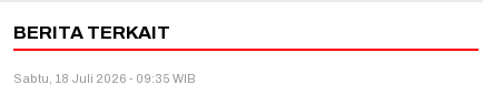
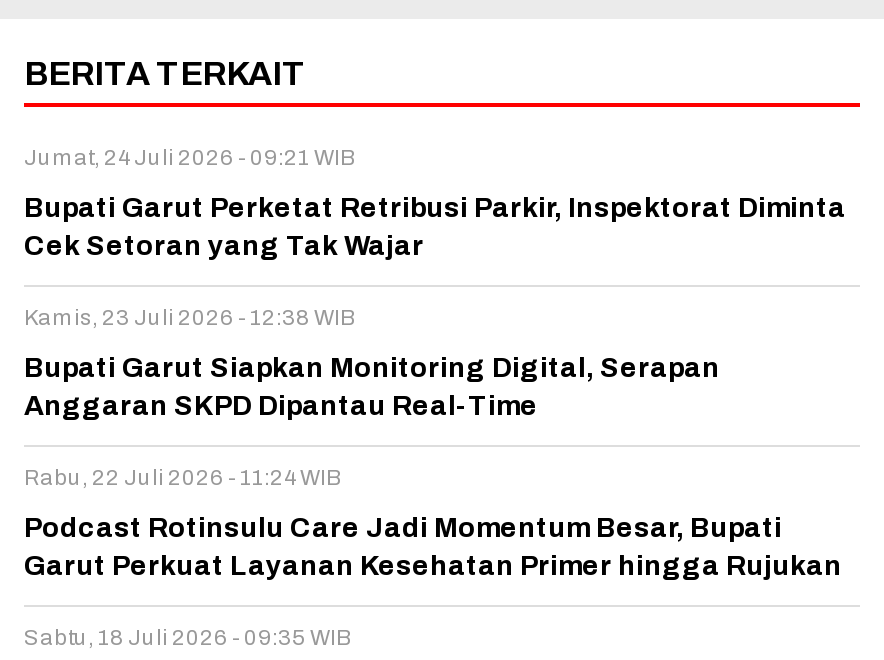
none -> [24,145,846,581] Jumat, 24 Juli 2026 - 09:21 WIB | Bupati Garut Perketat Retribusi Parkir, Inspektorat Diminta | Cek Setoran yang Tak Wajar | Kamis, 23 Juli 2026 - 12:38 WIB | Bupati Garut Siapkan Monitoring Digital, Serapan | Anggaran SKPD Dipantau Real-Time | Rabu, 22 Juli 2026 - 11:24 WIB | Podcast Rotinsulu Care Jadi Momentum Besar, Bupati | Garut Perkuat Layanan Kesehatan Primer hingga Rujukan

